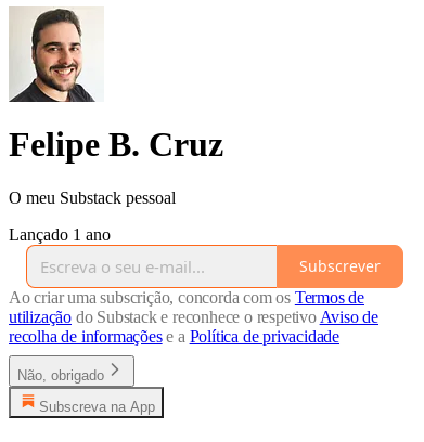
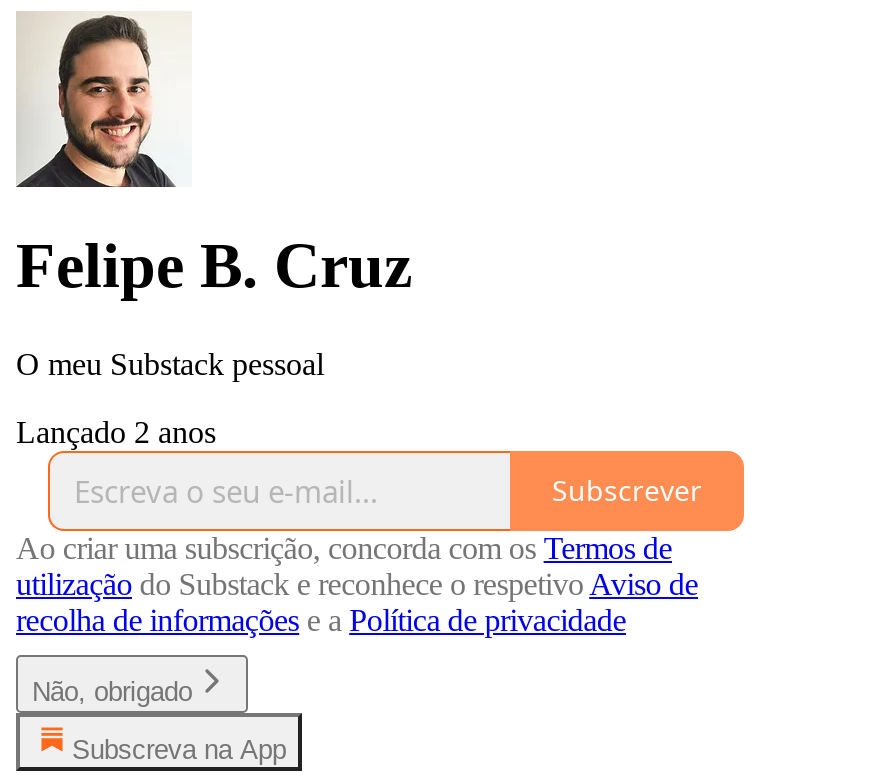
[9,225,111,244] Lançado 1 ano -> [16,415,216,449] Lançado 2 anos

